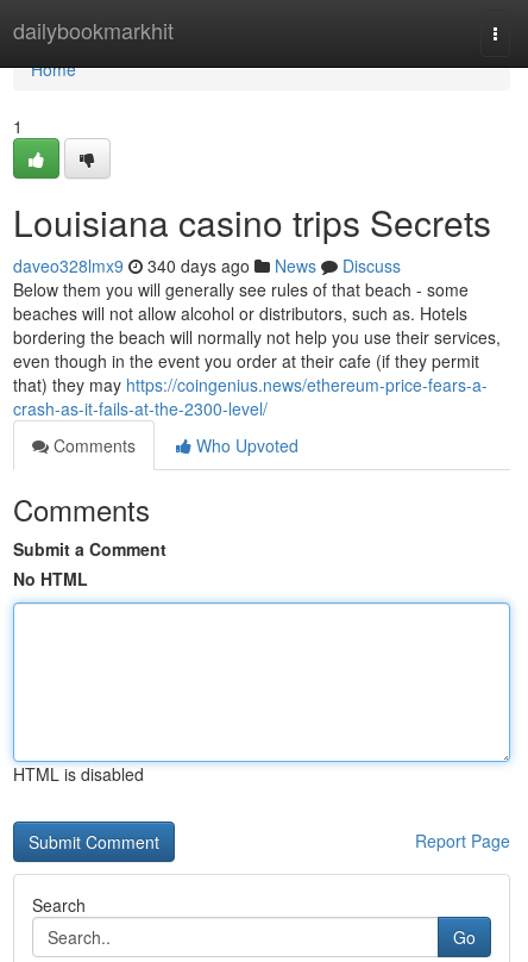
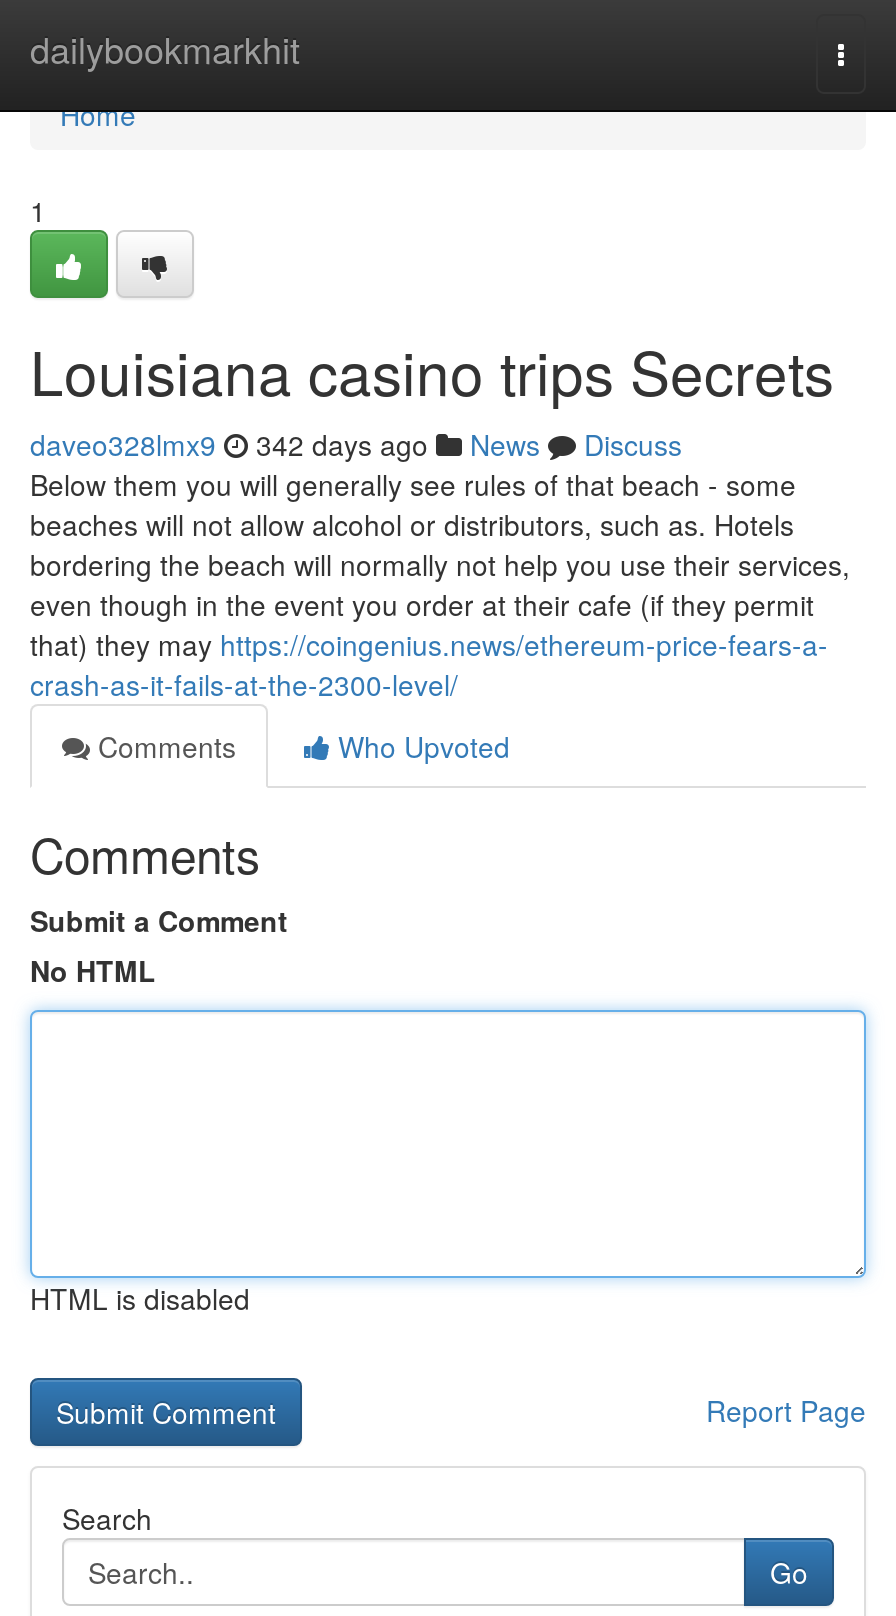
[13,254,401,277] daveo328lmx9 340 days ago News Discuss -> [30,424,682,464] daveo328lmx9 342 days ago News Discuss

